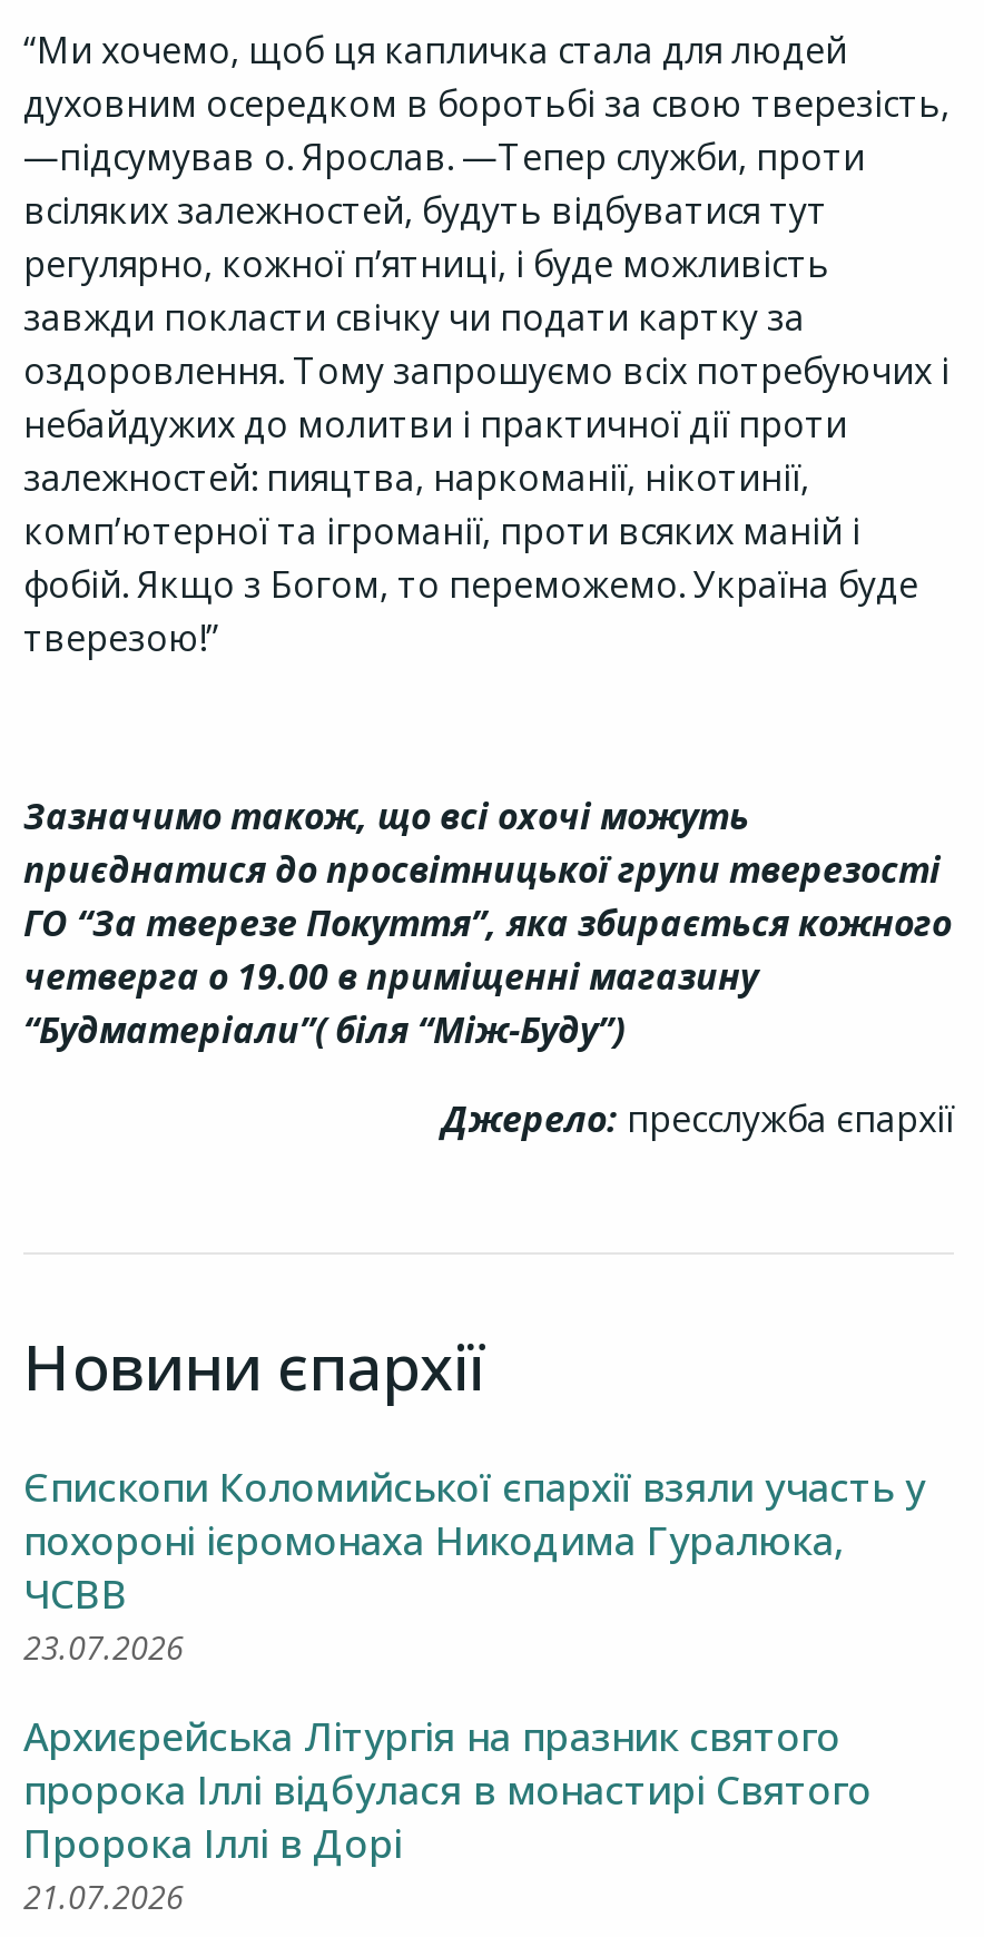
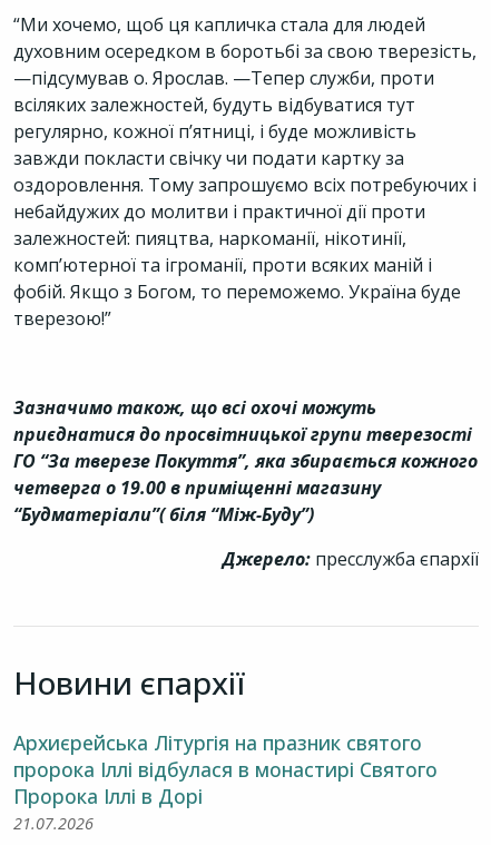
[23,1459,925,1669] Єпископи Коломийської єпархії взяли участь у | похороні ієромонаха Никодима Гуралюка, | ЧСВВ | 23.07.2026 -> none

